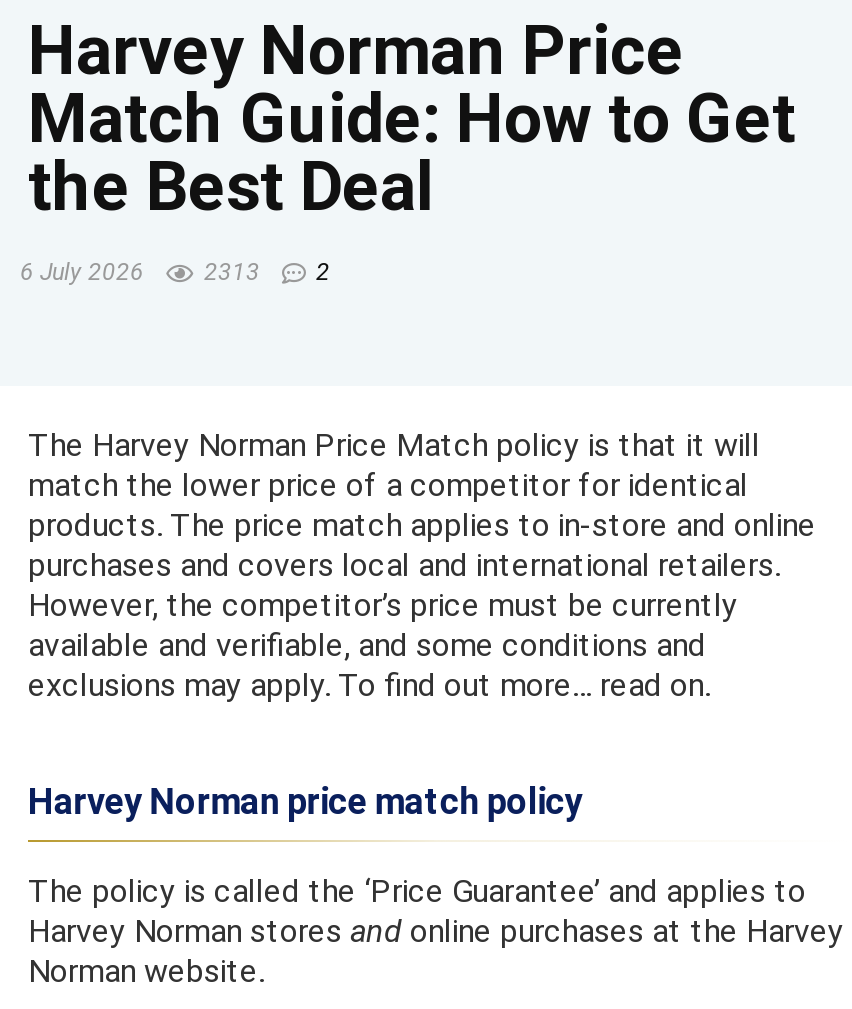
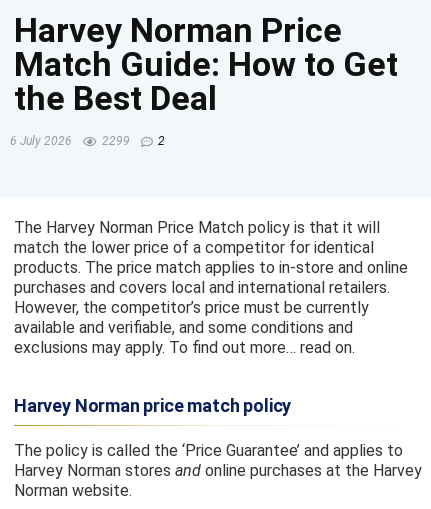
[204,258,330,286] 2313 2 -> [102,134,165,148] 2299 2

